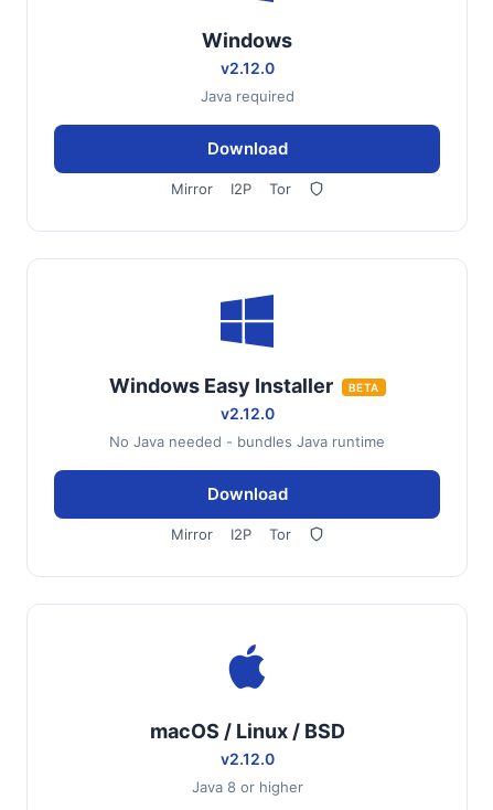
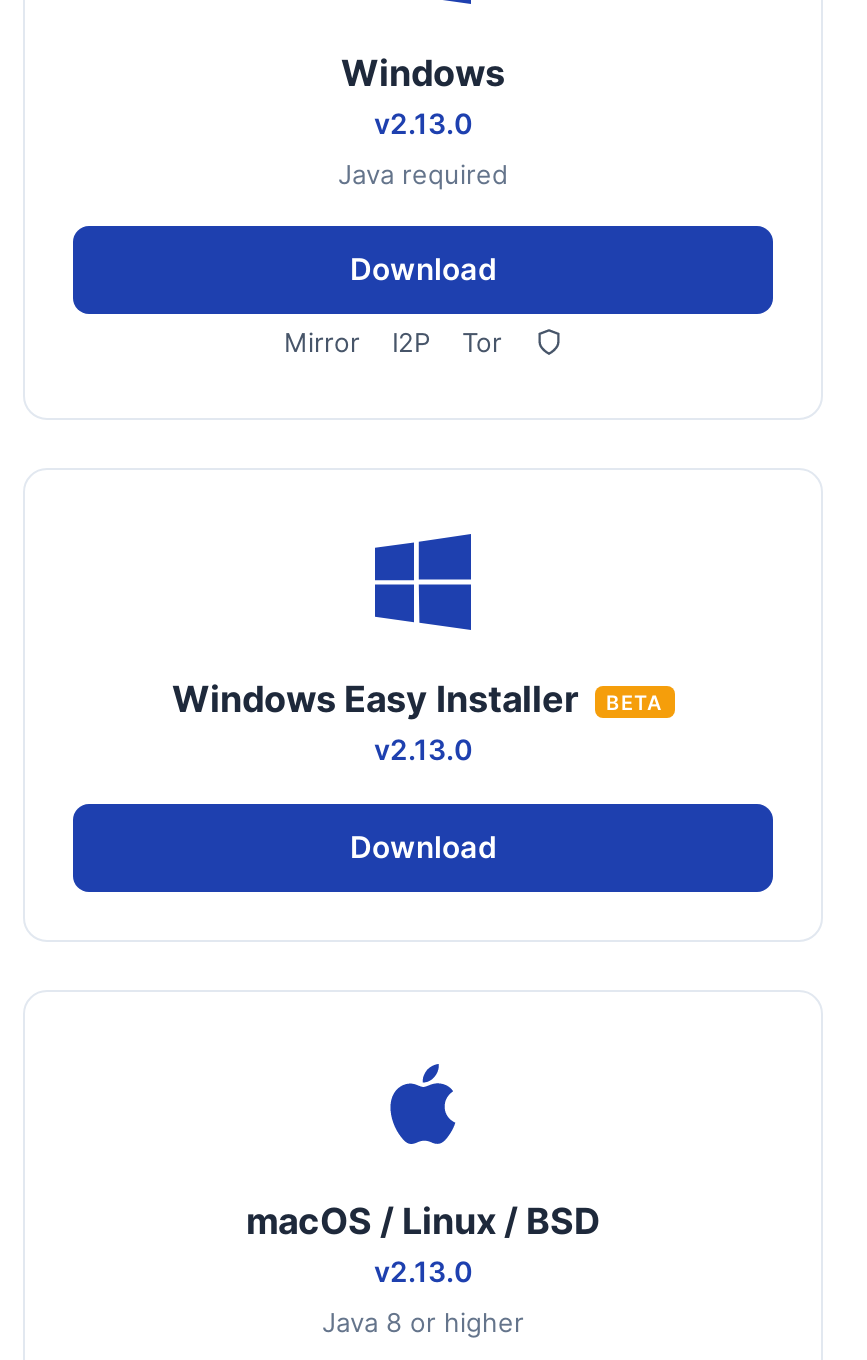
[220,58,274,77] v2.12.0 -> [374,106,472,140] v2.13.0
[109,404,385,450] v2.12.0 | No Java needed - bundles Java runtime -> [374,732,472,766] v2.13.0
[170,525,291,543] Mirror | I2P | Tor -> none
[220,749,274,768] v2.12.0 -> [374,1254,472,1288] v2.13.0

